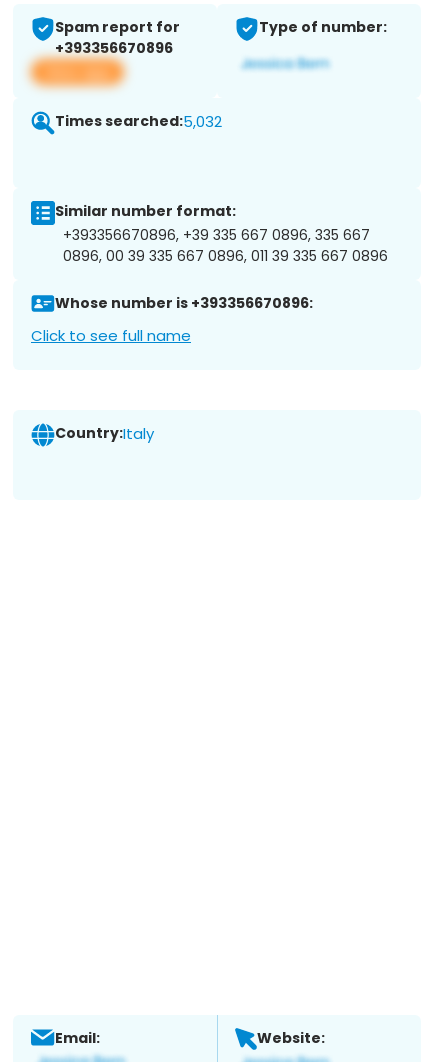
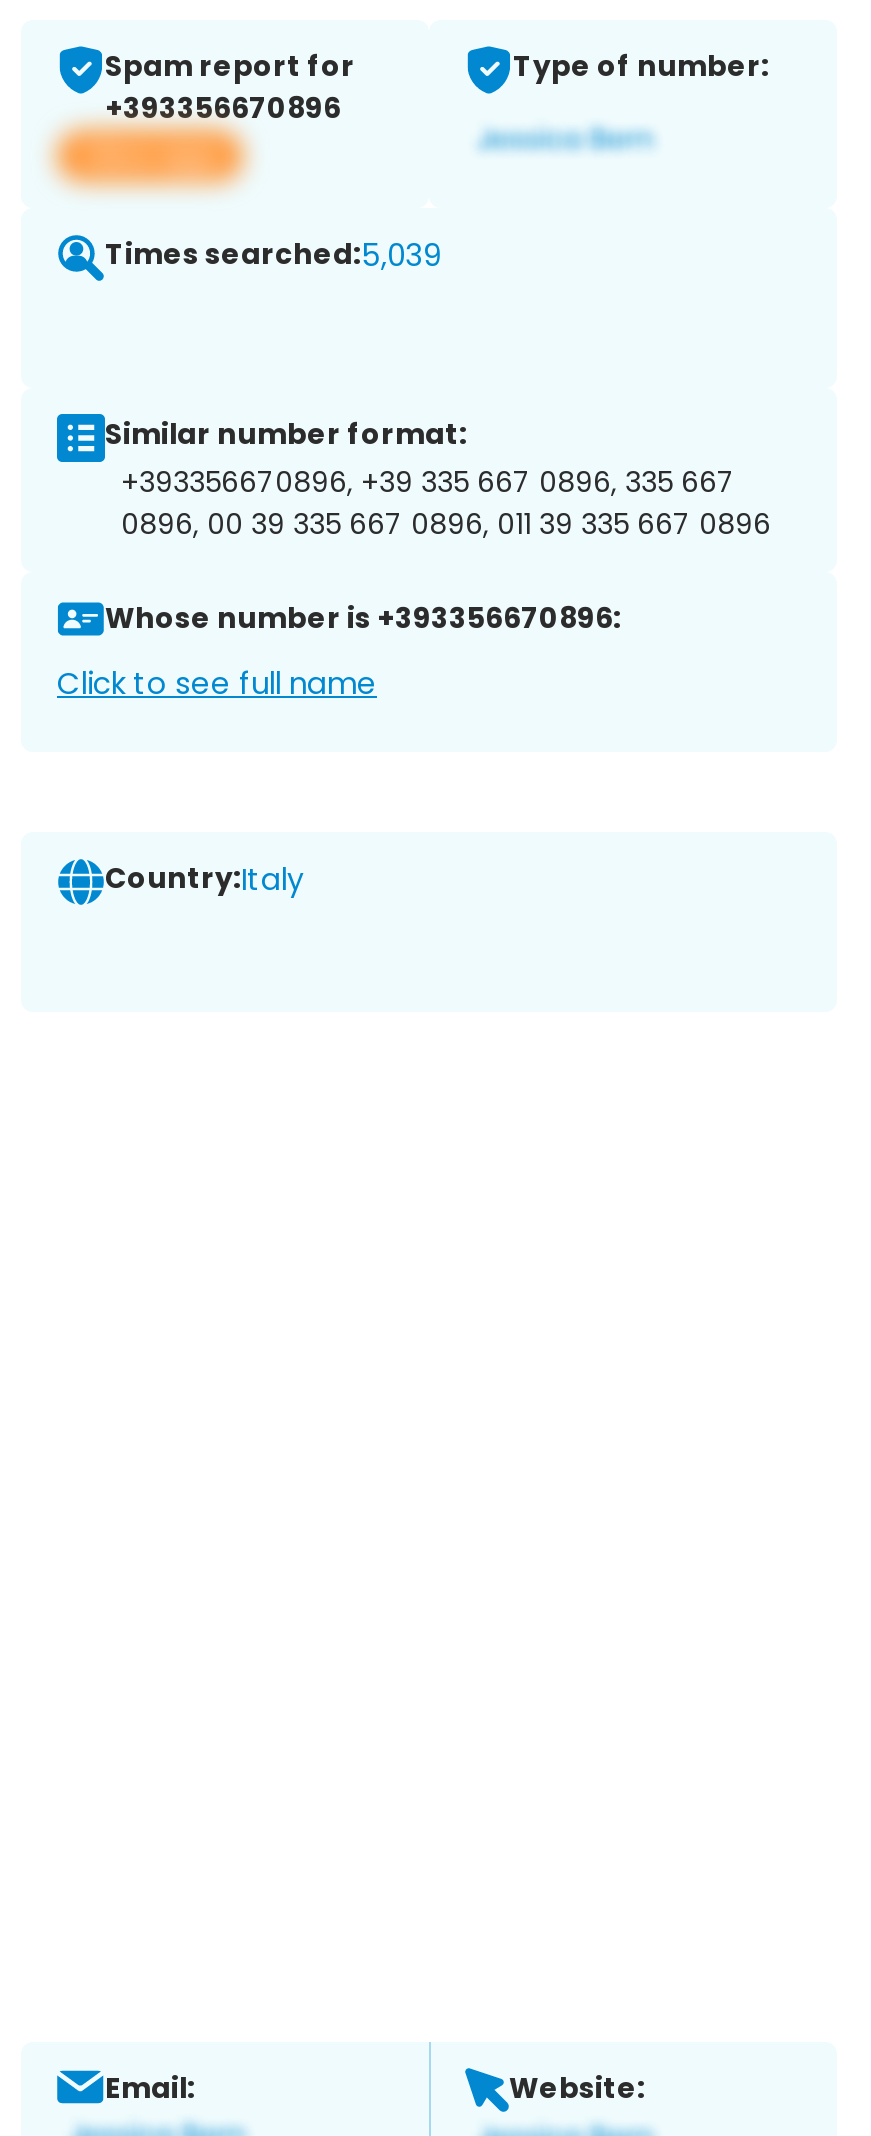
[55,111,222,132] Times searched:5,032 -> [105,234,441,276] Times searched:5,039

